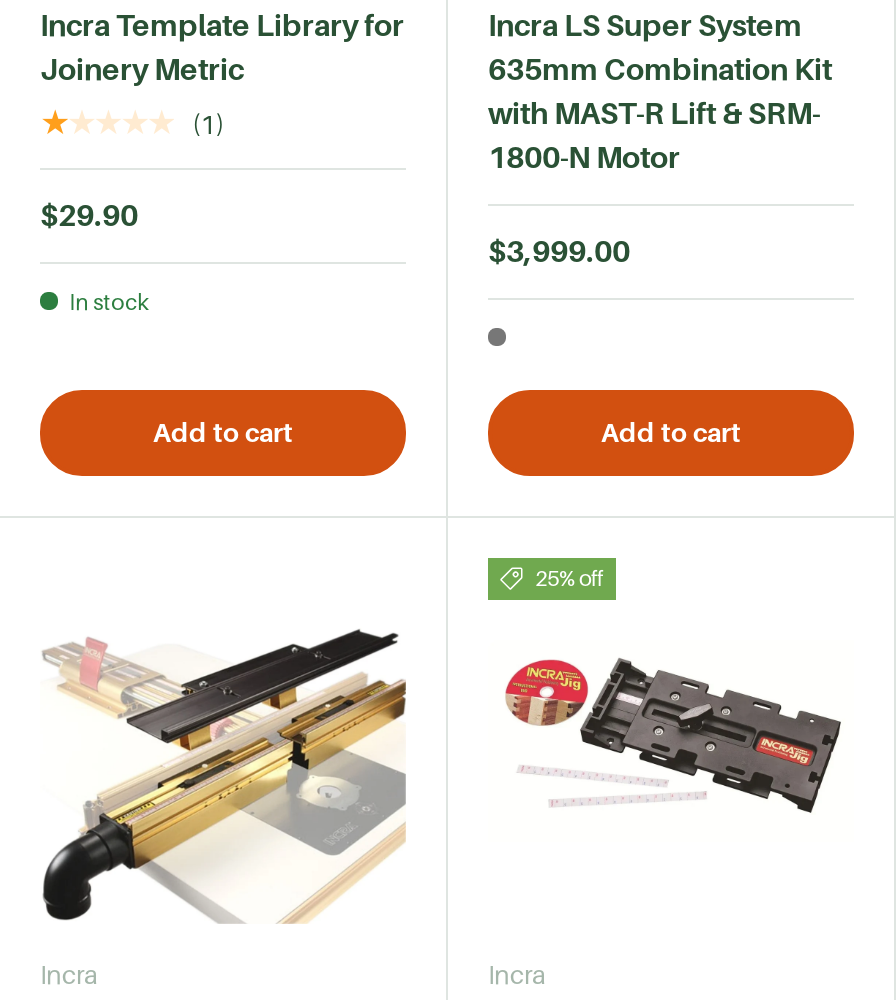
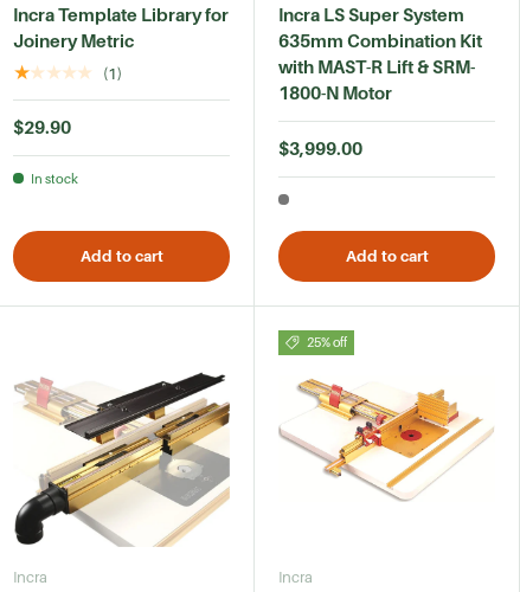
[490,640,850,846] [image] -> [278,378,494,502] [image]

